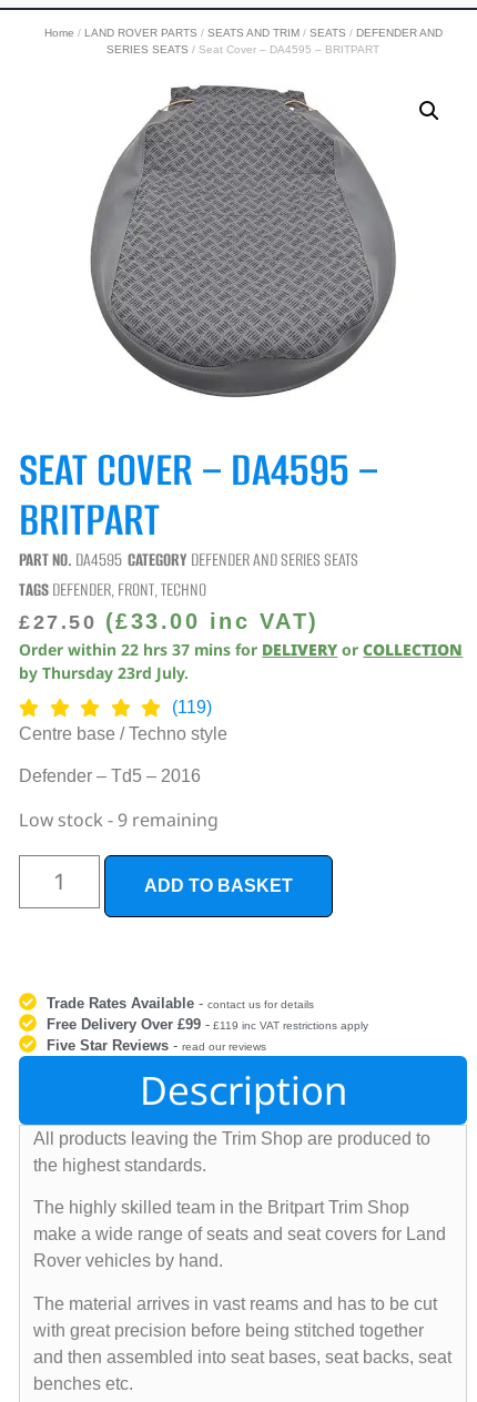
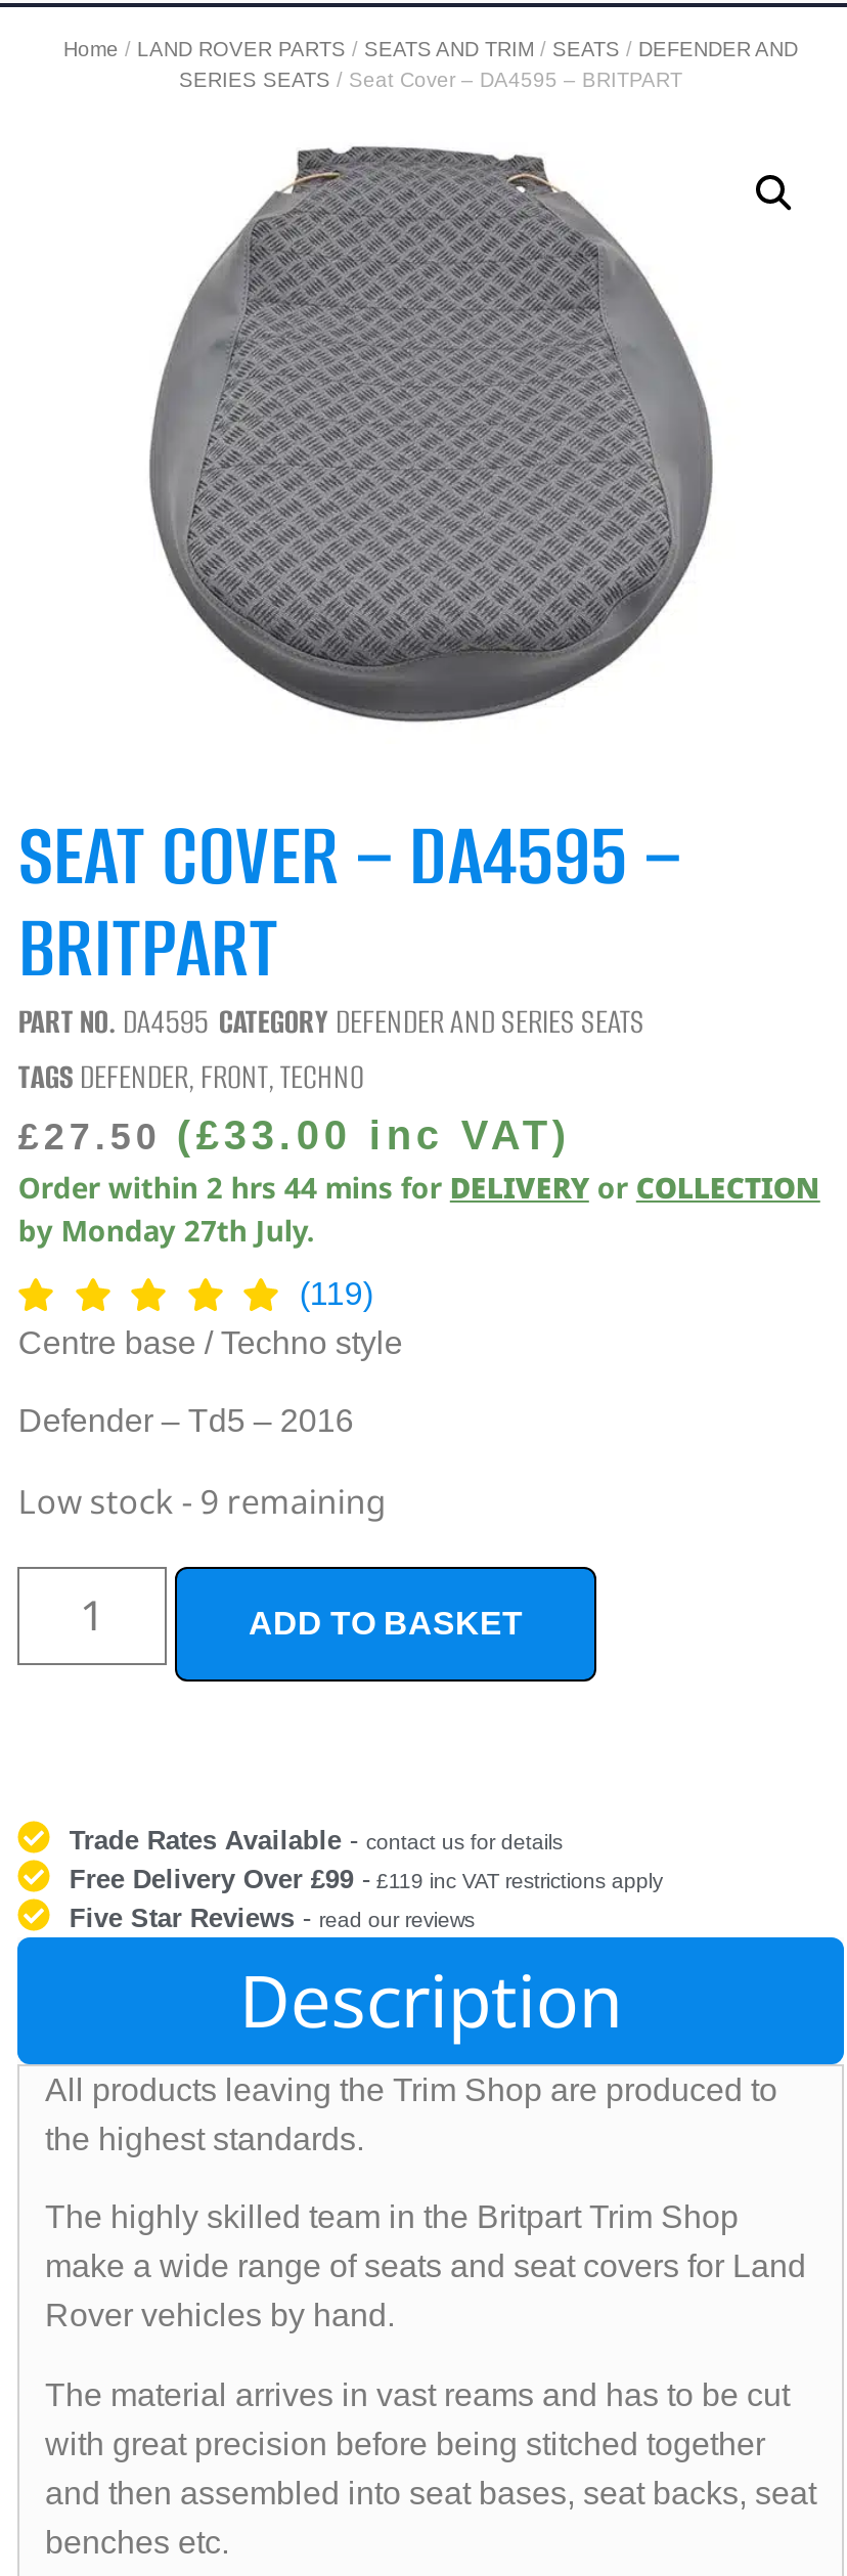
[19,638,463,659] Order within 22 hrs 37 mins for DELIVERY or COLLECTION -> [18,1167,820,1206] Order within 2 hrs 44 mins for DELIVERY or COLLECTION
[19,662,189,683] by Thursday 23rd July. -> [18,1210,315,1249] by Monday 27th July.

